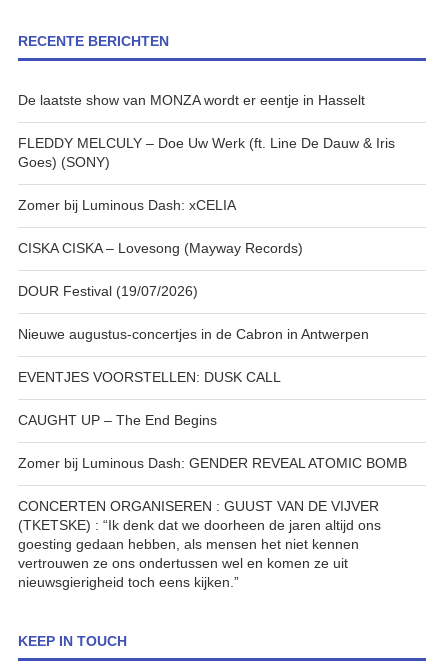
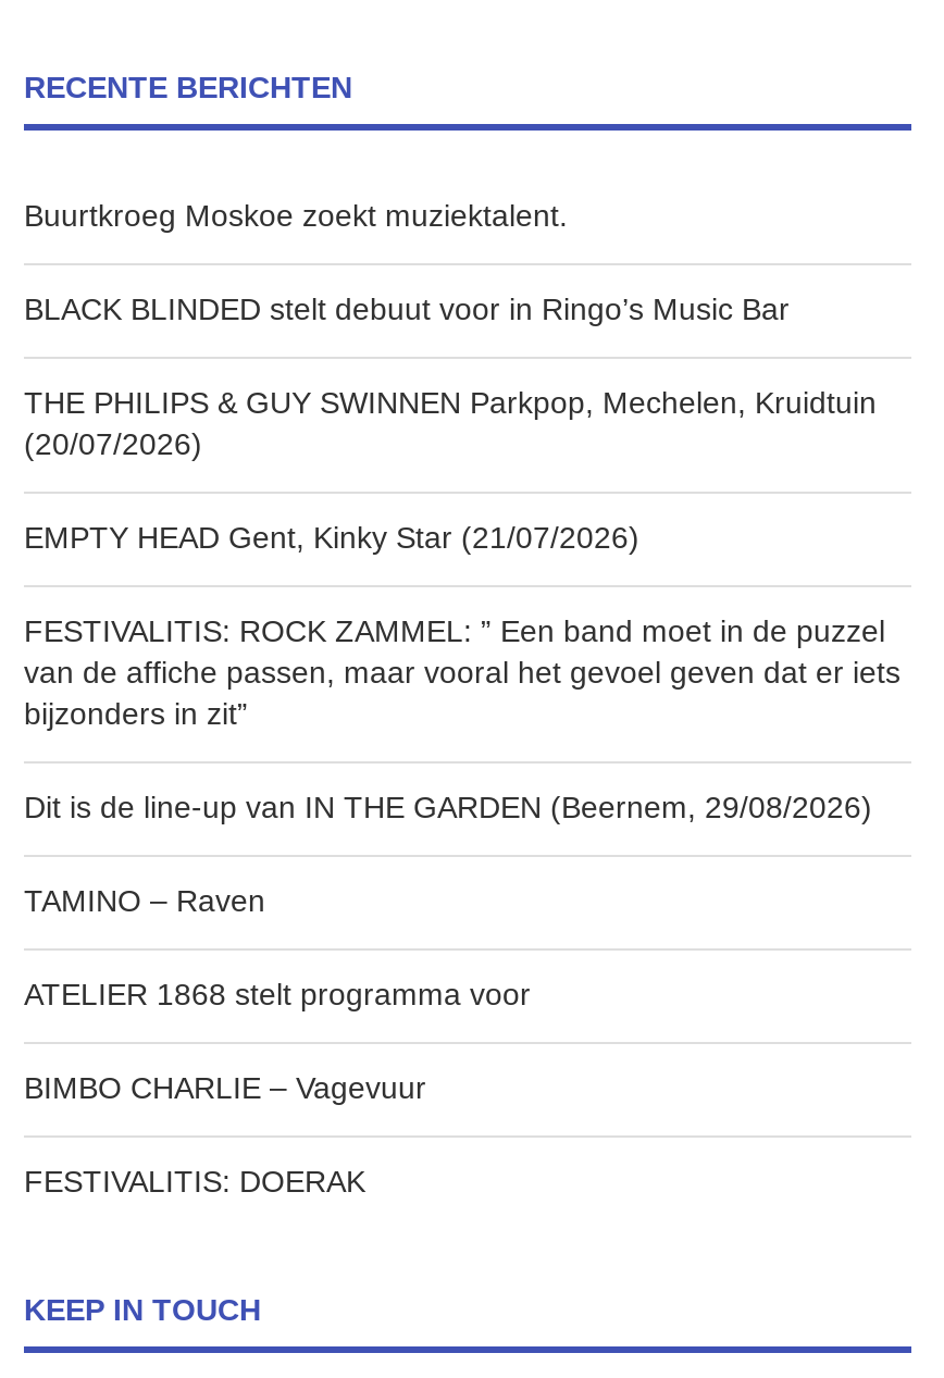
[18,92,365,108] De laatste show van MONZA wordt er eentje in Hasselt -> [24,199,568,234] Buurtkroeg Moskoe zoekt muziektalent.
[18,135,395,170] FLEDDY MELCULY – Doe Uw Werk (ft. Line De Dauw & Iris | Goes) (SONY) -> [24,292,790,327] BLACK BLINDED stelt debuut voor in Ringo’s Music Bar
[18,197,236,213] Zomer bij Luminous Dash: xCELIA -> [24,386,877,462] THE PHILIPS & GUY SWINNEN Parkpop, Mechelen, Kruidtuin | (20/07/2026)
[18,240,303,256] CISKA CISKA – Lovesong (Mayway Records) -> [24,521,639,556] EMPTY HEAD Gent, Kinky Star (21/07/2026)
[18,283,198,299] DOUR Festival (19/07/2026) -> [24,614,900,732] FESTIVALITIS: ROCK ZAMMEL: ” Een band moet in de puzzel | van de affiche passen, maar vooral het gevoel geven dat er iets | bijzonders in zit”
[18,326,369,342] Nieuwe augustus-concertjes in de Cabron in Antwerpen -> [24,790,872,825] Dit is de line-up van IN THE GARDEN (Beernem, 29/08/2026)
[18,369,281,385] EVENTJES VOORSTELLEN: DUSK CALL -> [24,884,265,919] TAMINO – Raven
[18,412,217,428] CAUGHT UP – The End Begins -> [24,978,531,1012] ATELIER 1868 stelt programma voor
[18,455,407,471] Zomer bij Luminous Dash: GENDER REVEAL ATOMIC BOMB -> [24,1071,426,1106] BIMBO CHARLIE – Vagevuur
[18,498,381,590] CONCERTEN ORGANISEREN : GUUST VAN DE VIJVER | (TKETSKE) : “Ik denk dat we doorheen de jaren altijd ons | goesting gedaan hebben, als mensen het niet kennen | vertrouwen ze ons ondertussen wel en komen ze uit | nieuwsgierigheid toch eens kijken.” -> [24,1165,365,1199] FESTIVALITIS: DOERAK

